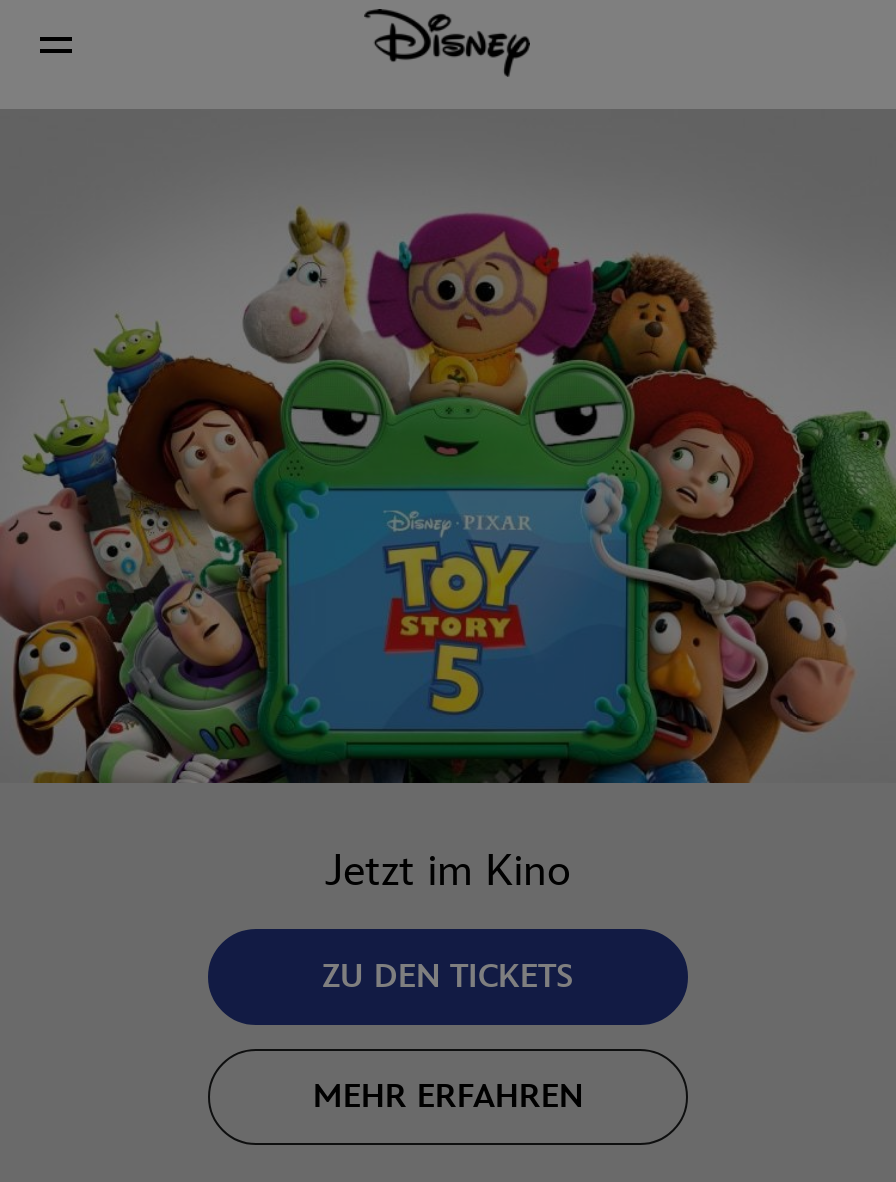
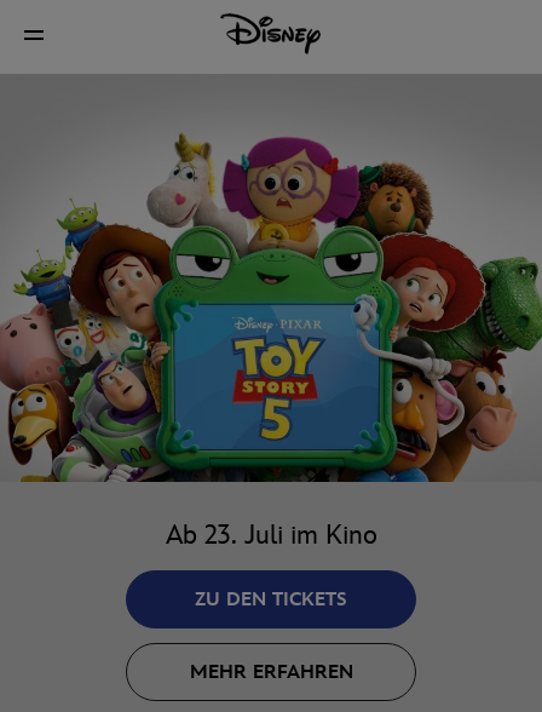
[325,845,571,899] Jetzt im Kino -> [165,519,377,552] Ab 23. Juli im Kino

